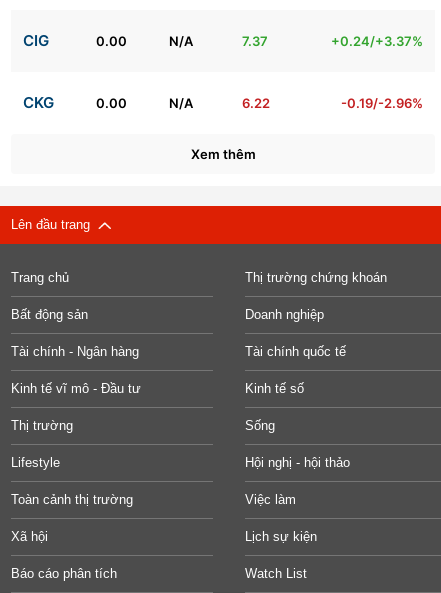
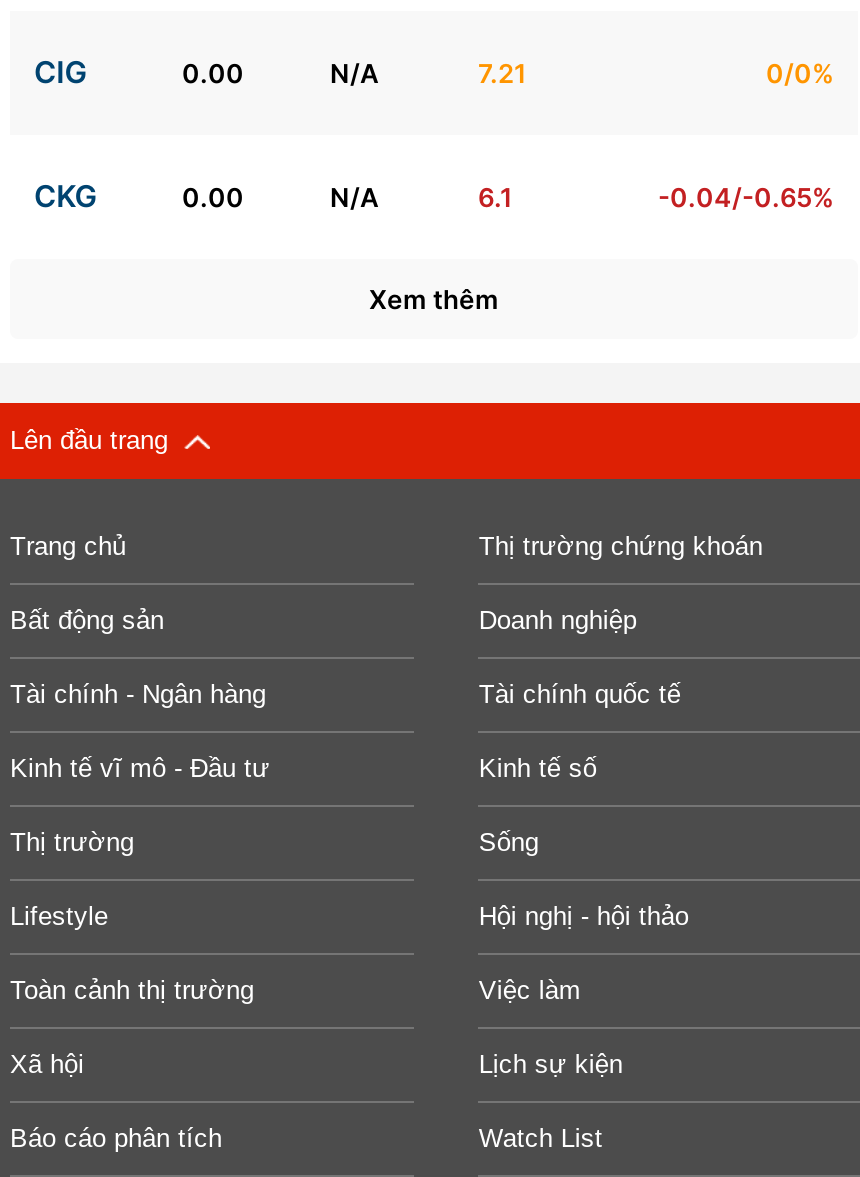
[242,33,268,49] 7.37 -> [478,56,526,88] 7.21
[331,33,423,49] +0.24/+3.37% -> [766,56,834,88] 0/0%
[242,95,270,111] 6.22 -> [478,180,512,212] 6.1
[341,95,423,111] -0.19/-2.96% -> [658,180,834,212] -0.04/-0.65%

